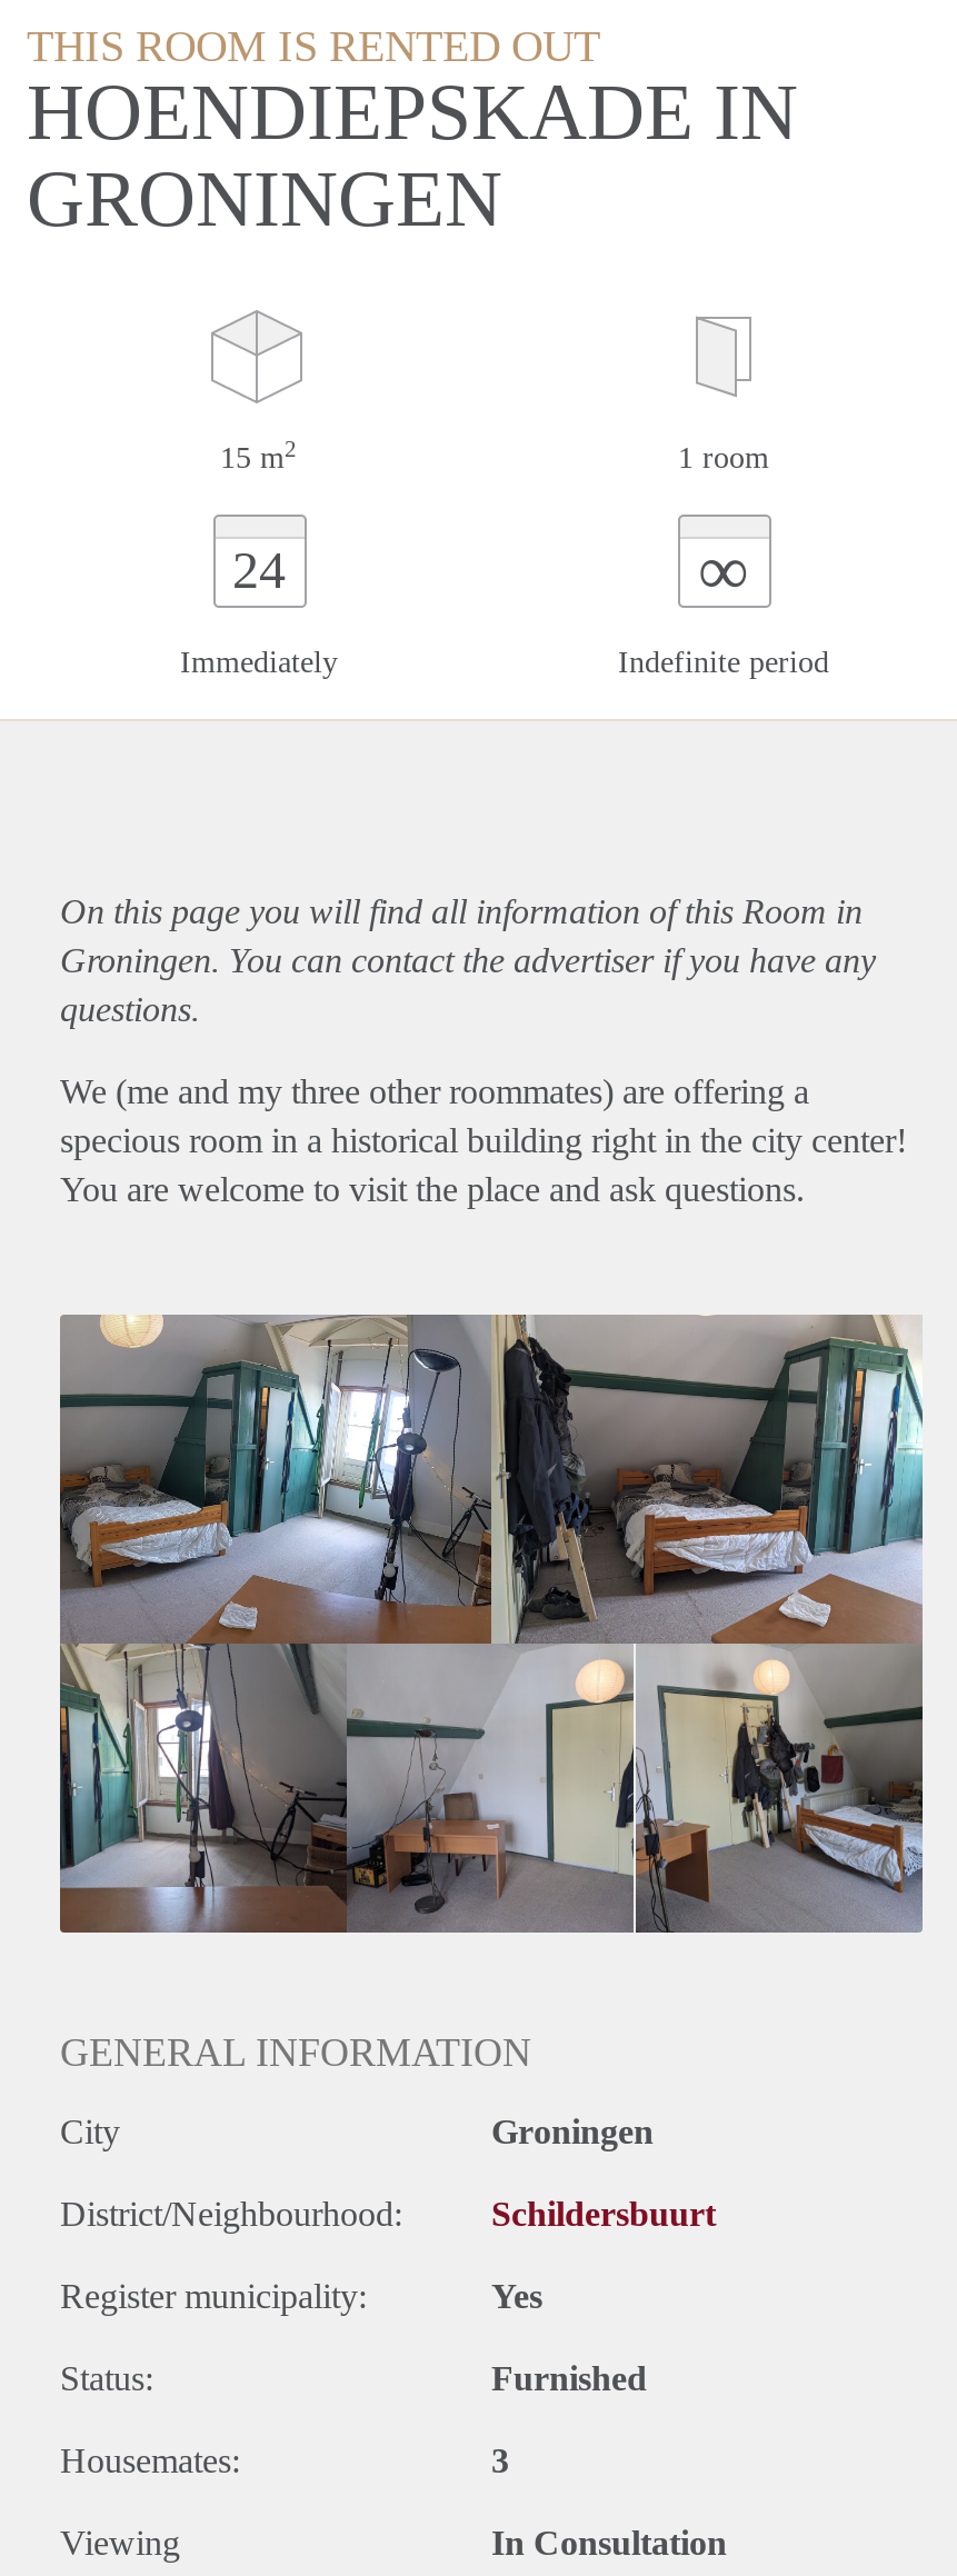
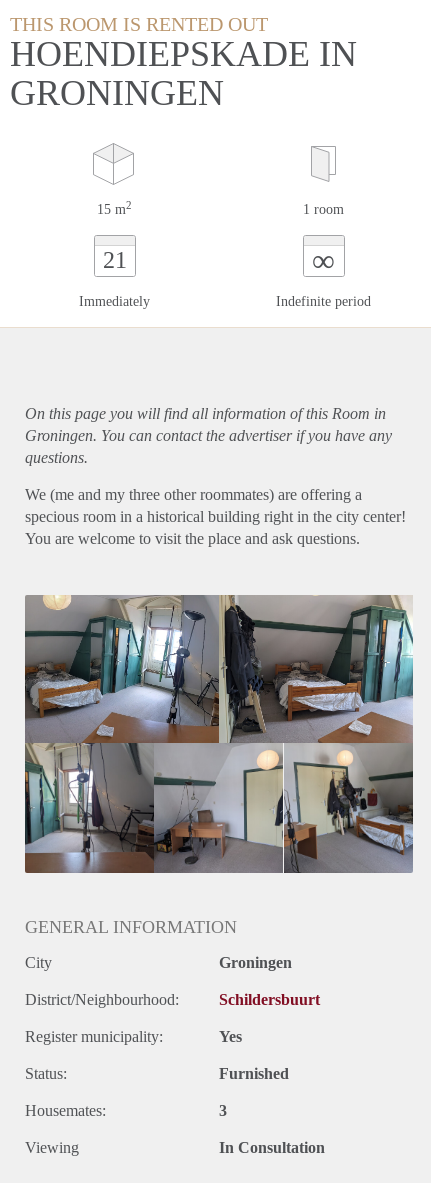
[232,542,286,600] 24 -> [102,247,126,273] 21

